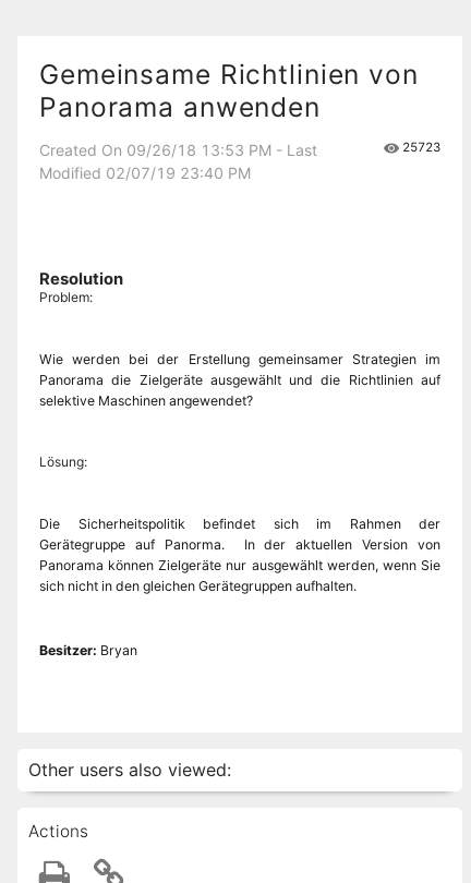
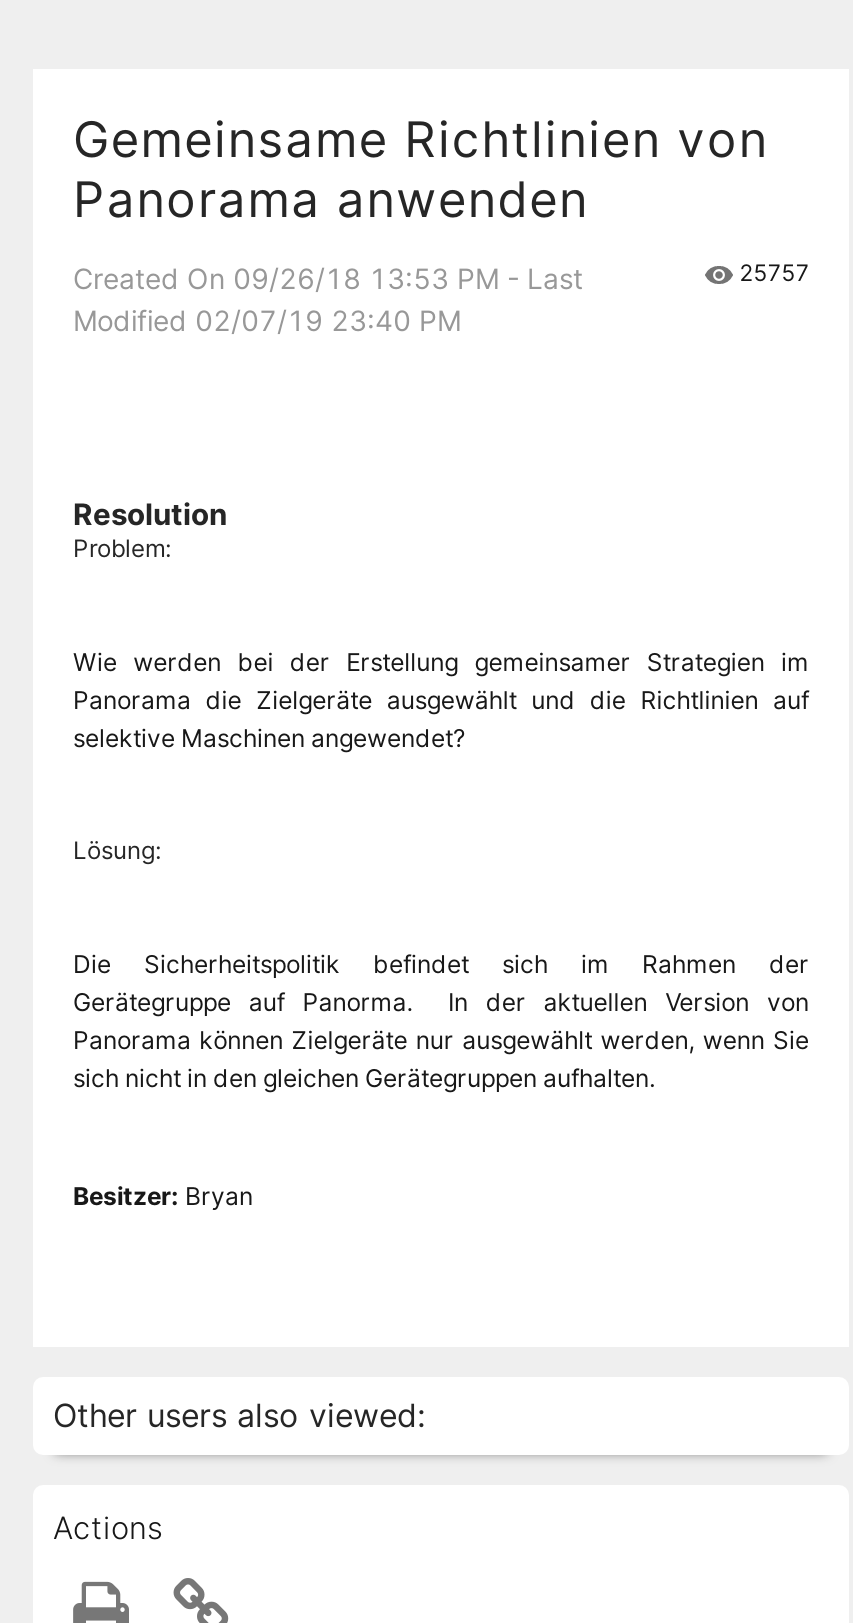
[402,140,440,155] 25723 -> [739,259,809,287] 25757

